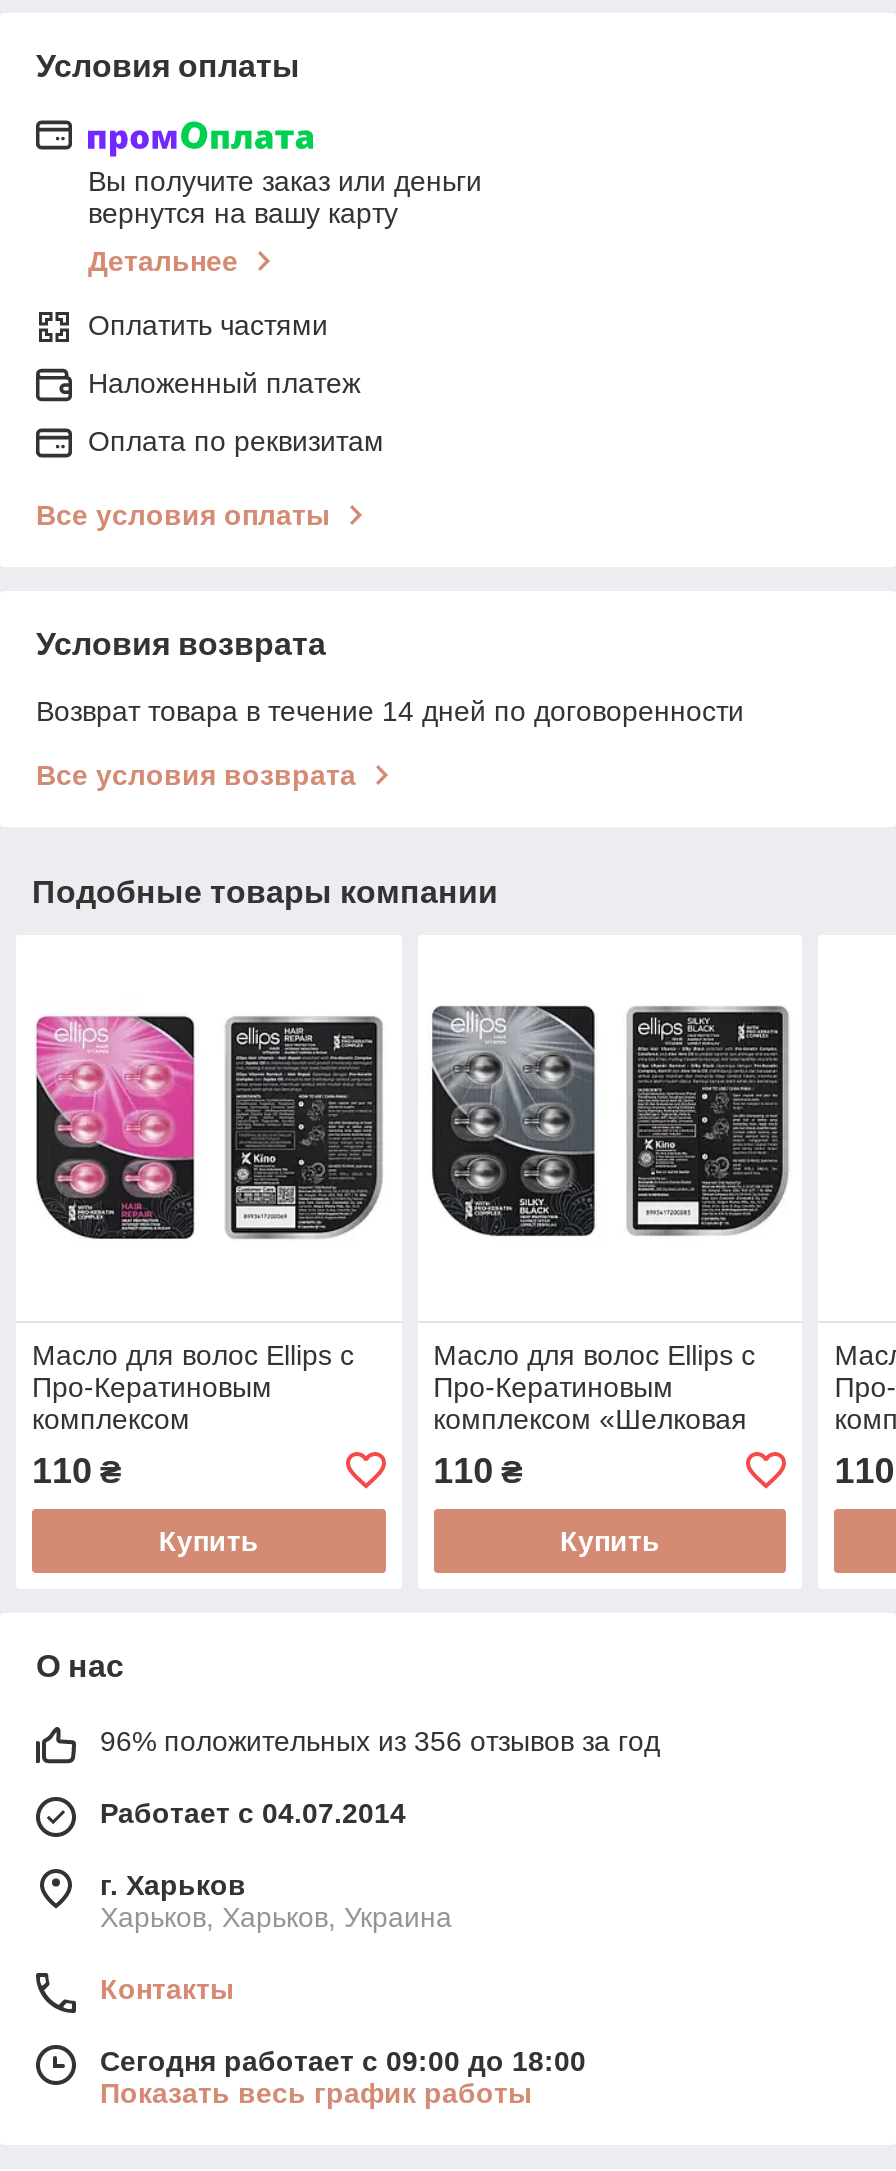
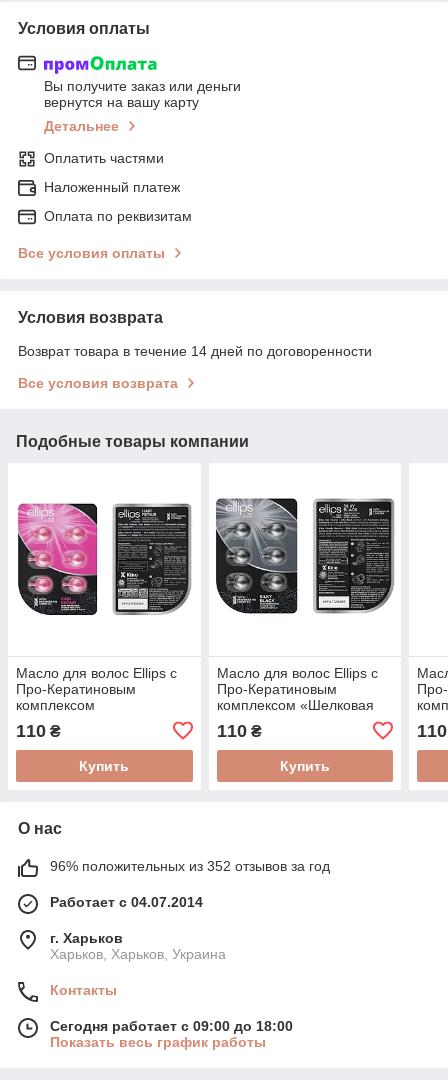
[100,1725,660,1757] 96% положительных из 356 отзывов за год -> [50,858,330,874] 96% положительных из 352 отзывов за год

